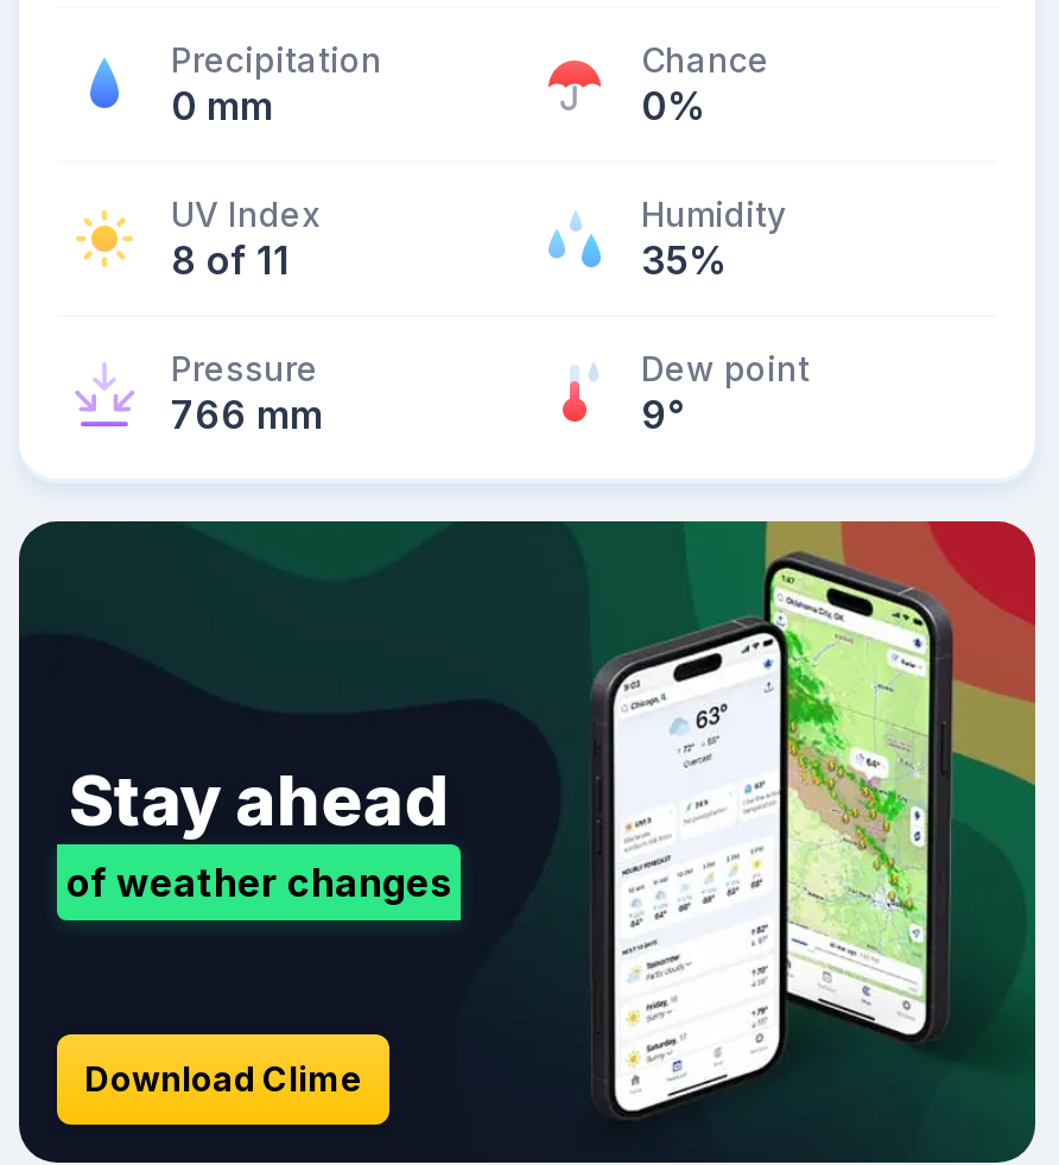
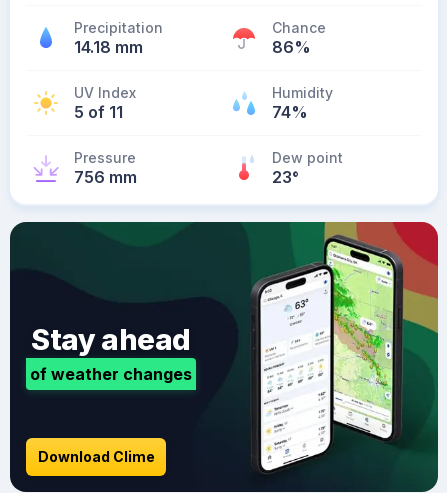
[171,82,273,129] 0 mm -> [74,37,143,57] 14.18 mm
[641,82,708,129] 0% -> [272,37,311,57] 86%
[171,236,290,284] 8 of 11 -> [74,102,123,122] 5 of 11
[641,236,729,284] 35% -> [272,102,308,122] 74%
[171,391,323,438] 766 mm -> [74,167,137,187] 756 mm
[641,391,684,438] 9° -> [272,167,299,187] 23°

